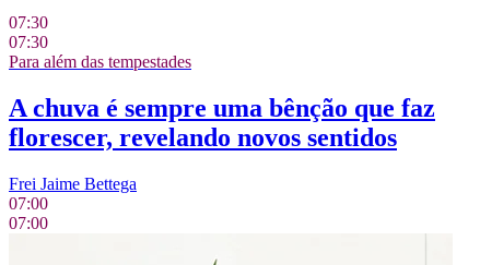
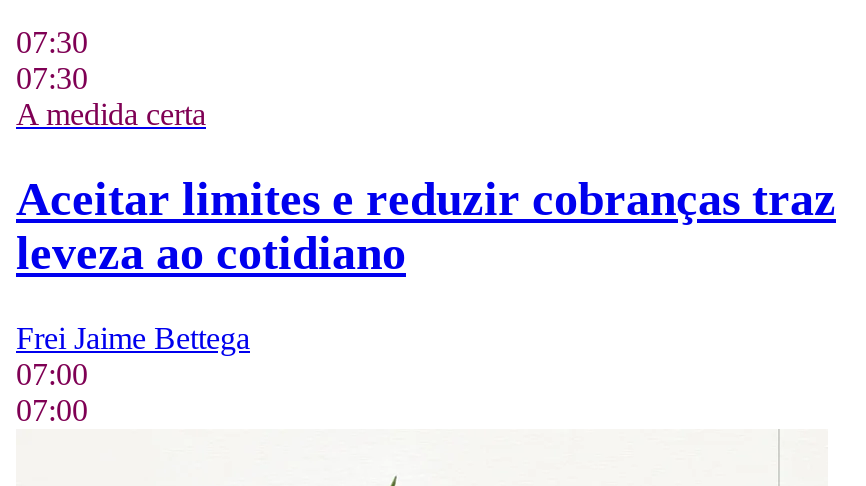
[9,53,191,71] Para além das tempestades -> [16,97,206,131] A medida certa
[9,94,435,152] A chuva é sempre uma bênção que faz | florescer, revelando novos sentidos -> [16,173,836,279] Aceitar limites e reduzir cobranças traz | leveza ao cotidiano

